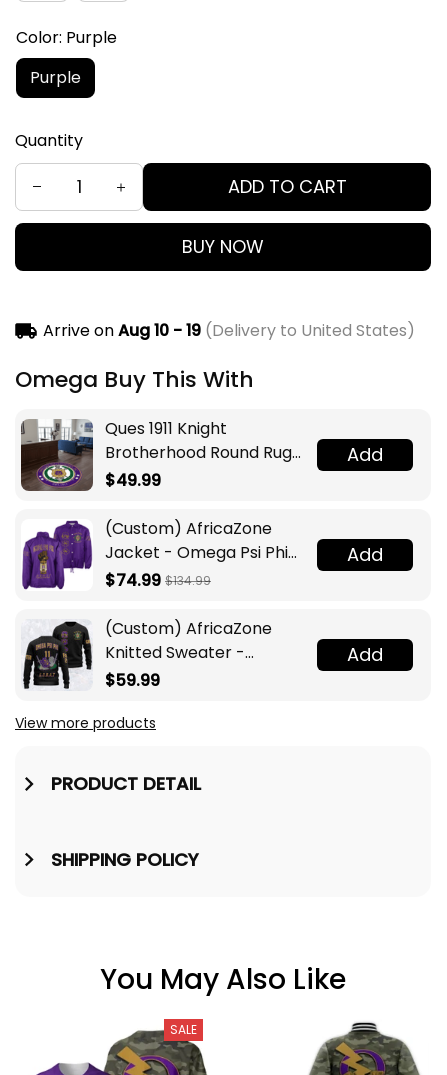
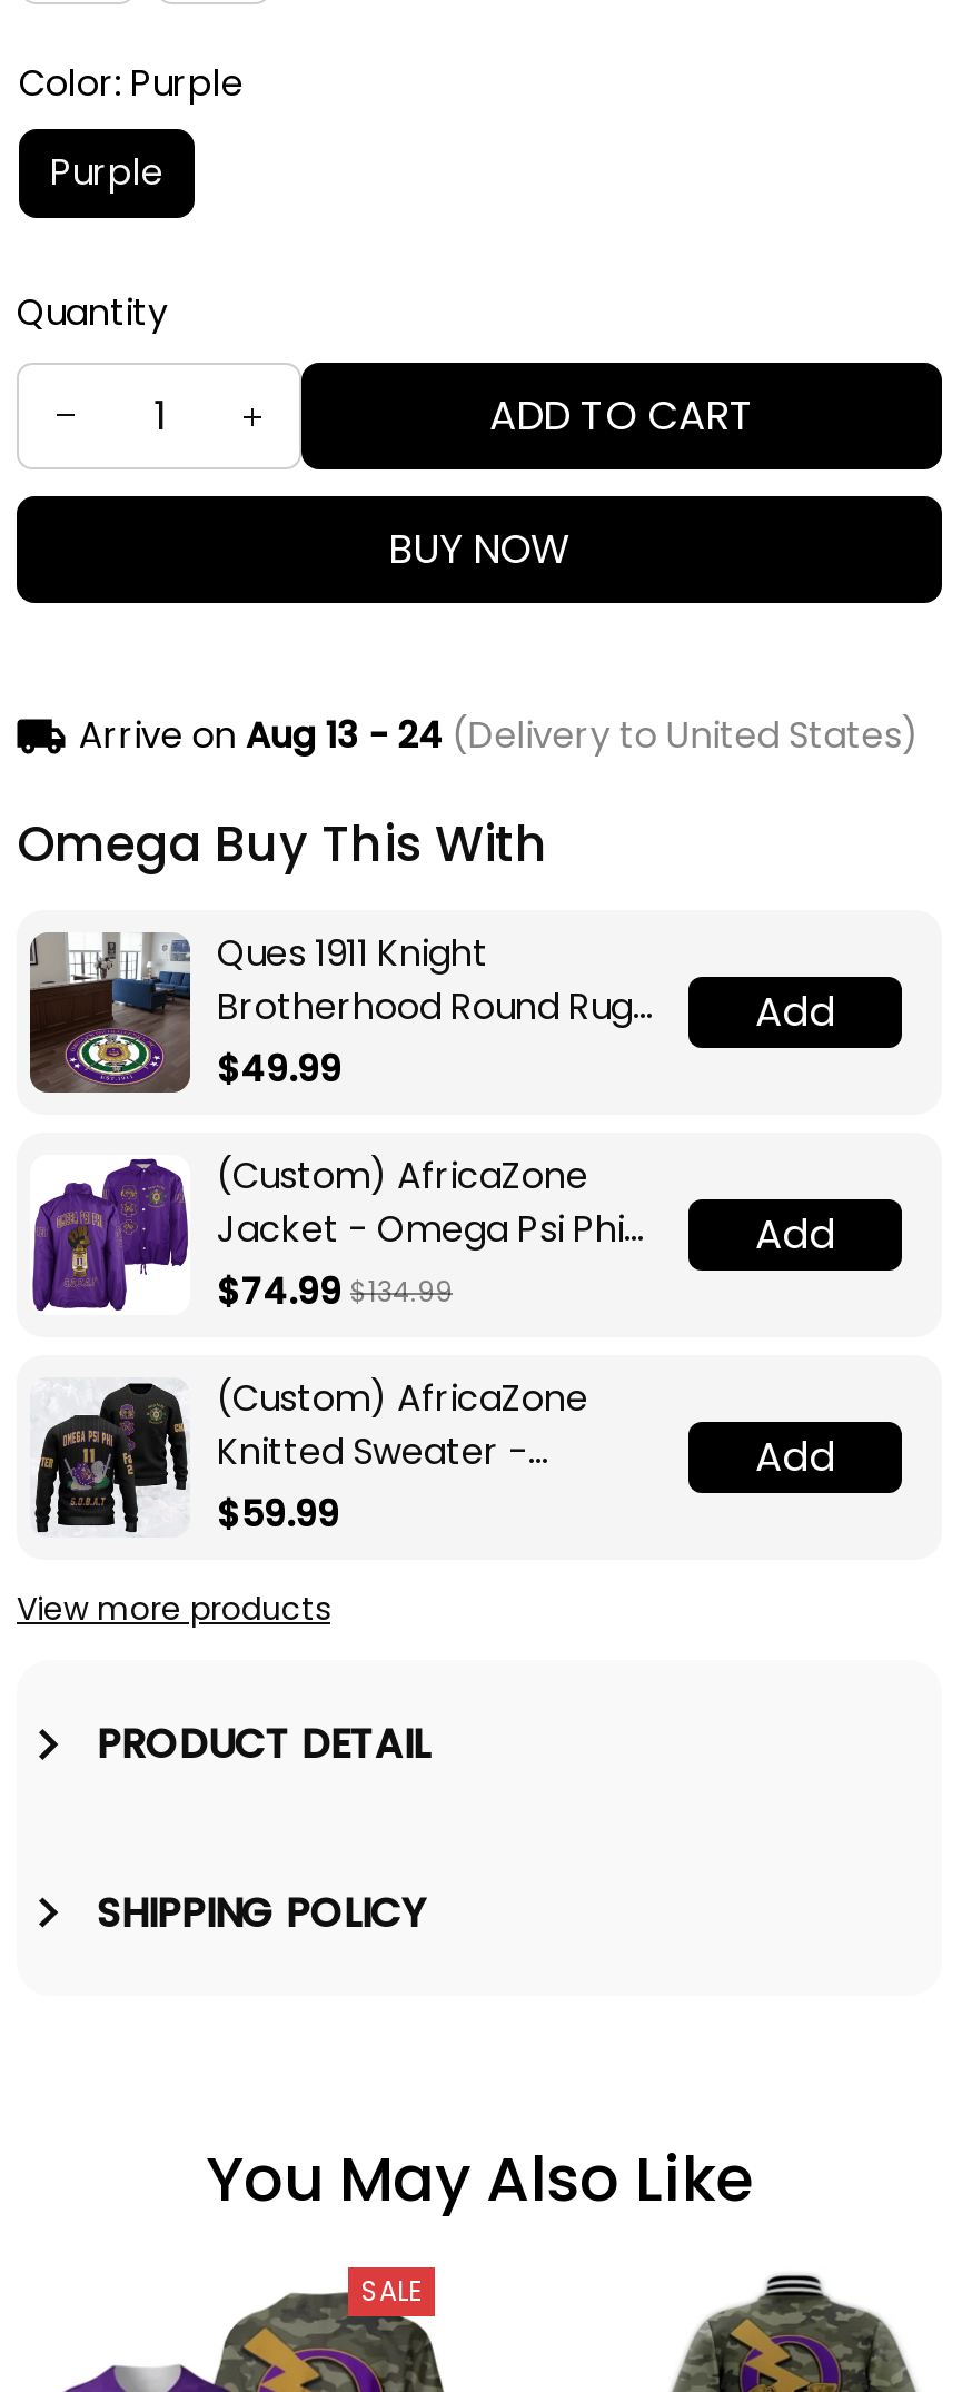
[43,319,415,342] Arrive on Aug 10 - 19 (Delivery to United States) -> [79,709,919,760] Arrive on Aug 13 - 24 (Delivery to United States)

